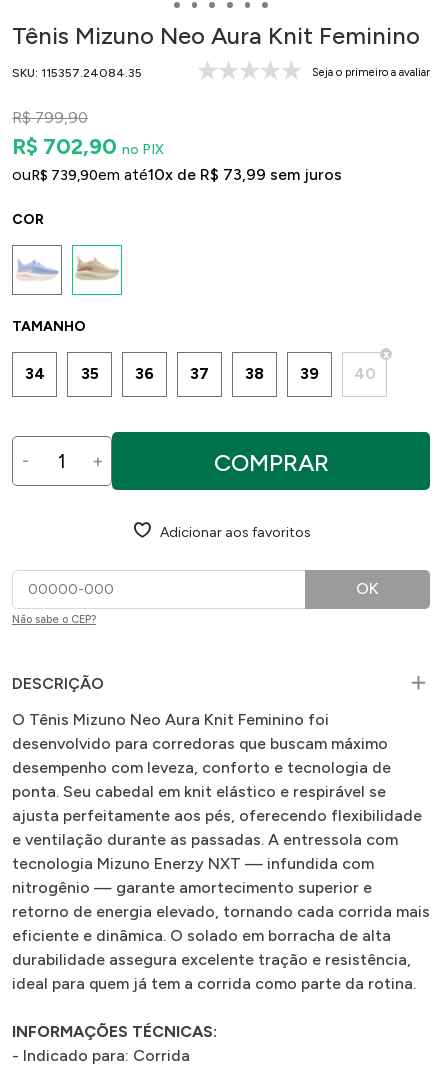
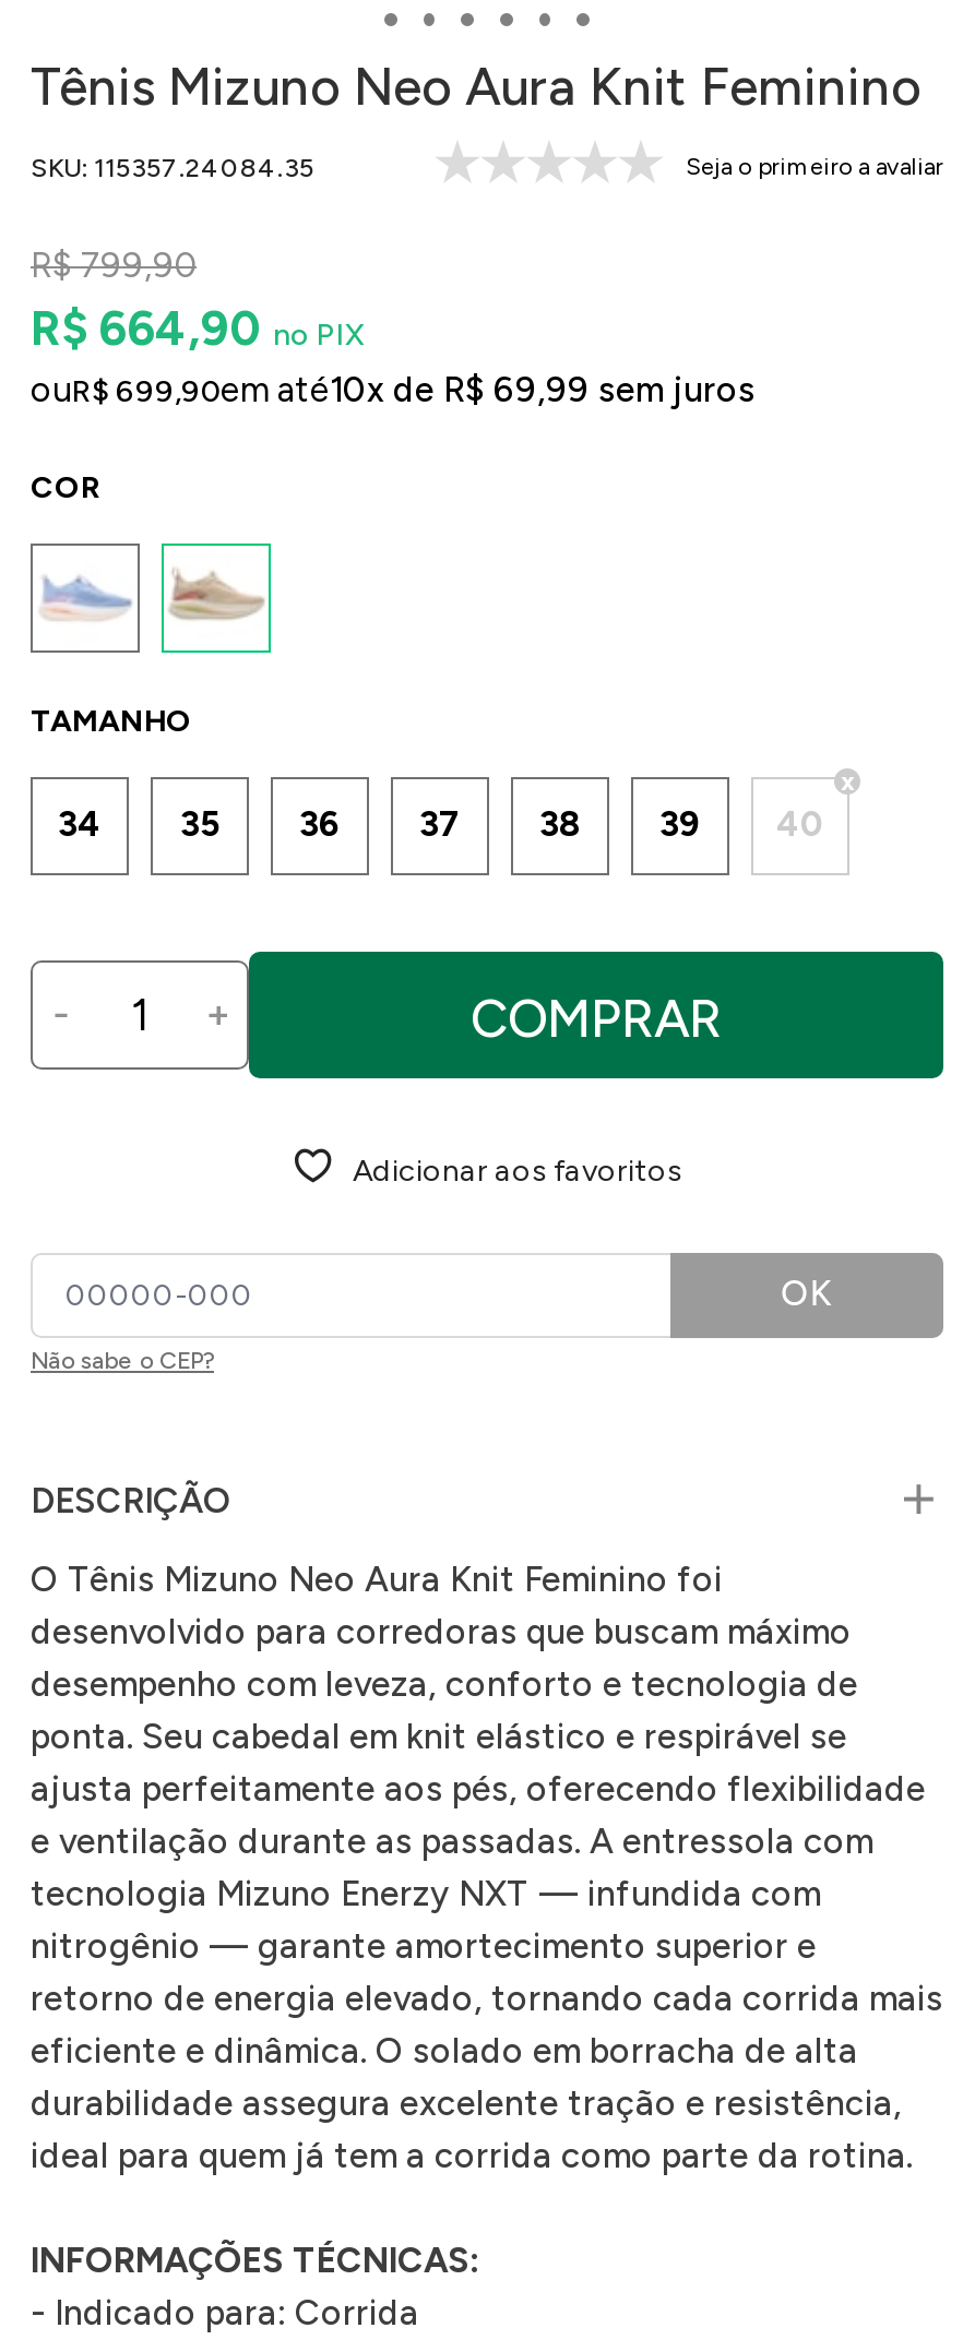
[12,133,164,160] R$ 702,90 no PIX -> [31,299,365,358] R$ 664,90 no PIX
[12,165,342,184] ouR$ 739,90em até10x de R$ 73,99 sem juros -> [31,370,756,411] ouR$ 699,90em até10x de R$ 69,99 sem juros

